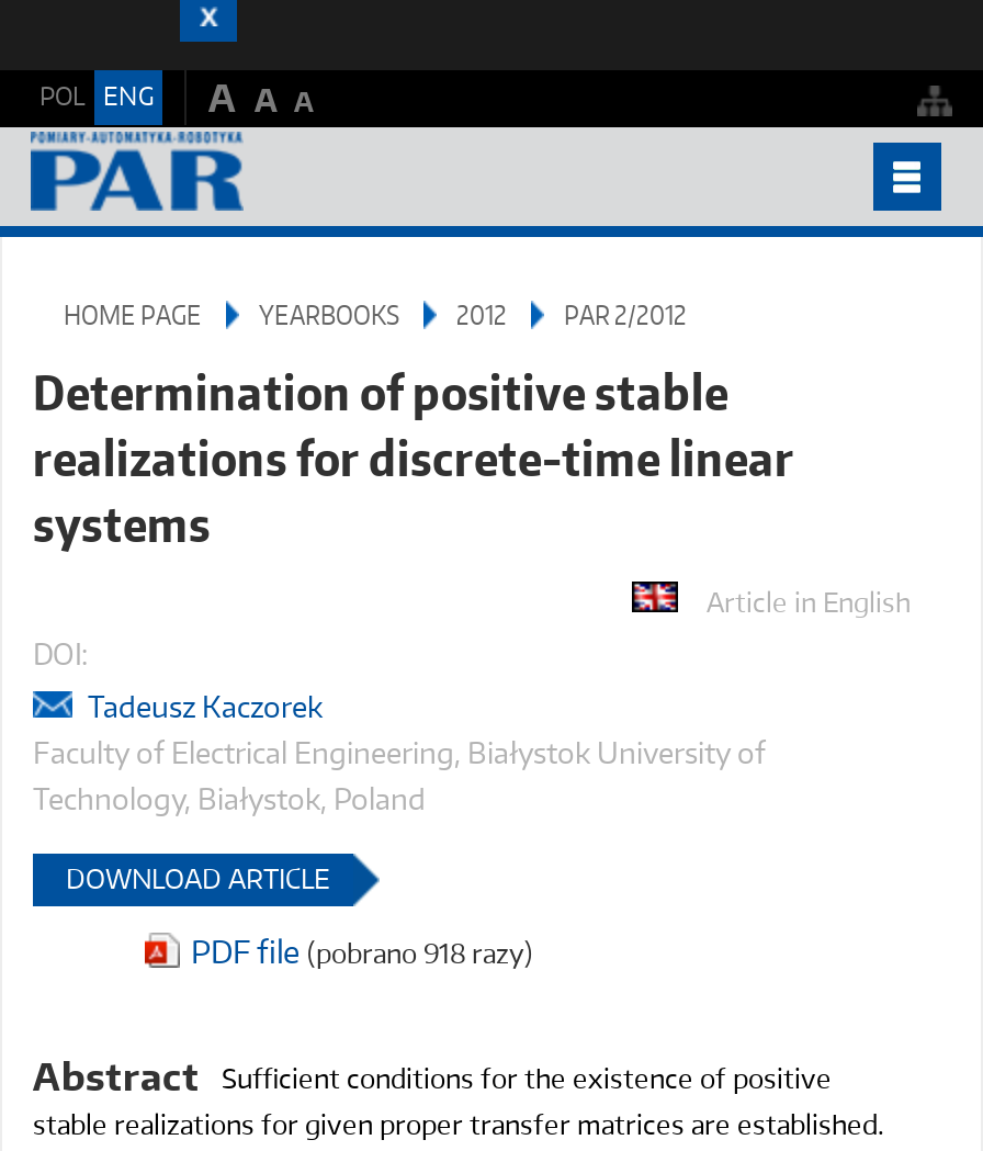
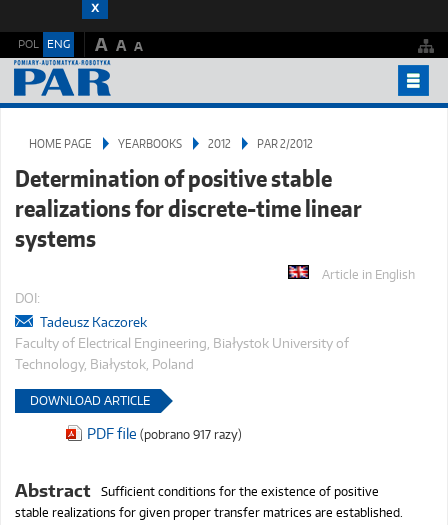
[191,933,533,970] PDF file (pobrano 918 razy) -> [87,425,242,442] PDF file (pobrano 917 razy)

